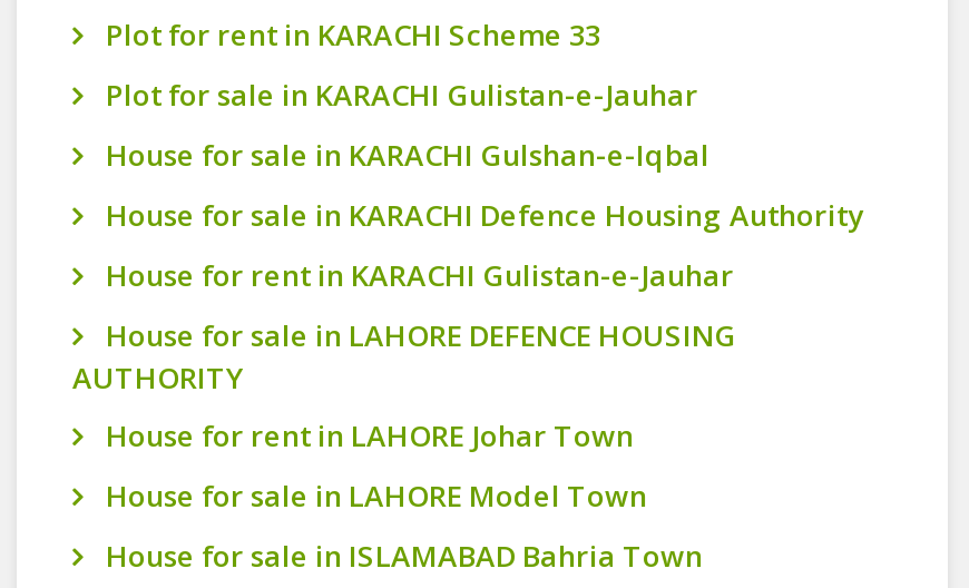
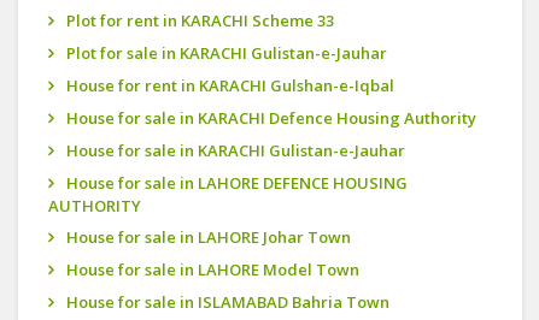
[106,134,709,174] House for sale in KARACHI Gulshan-e-Iqbal -> [66,74,394,96] House for rent in KARACHI Gulshan-e-Iqbal
[106,254,734,294] House for rent in KARACHI Gulistan-e-Jauhar -> [66,139,405,161] House for sale in KARACHI Gulistan-e-Jauhar
[106,415,634,455] House for rent in LAHORE Johar Town -> [66,226,351,247] House for sale in LAHORE Johar Town

